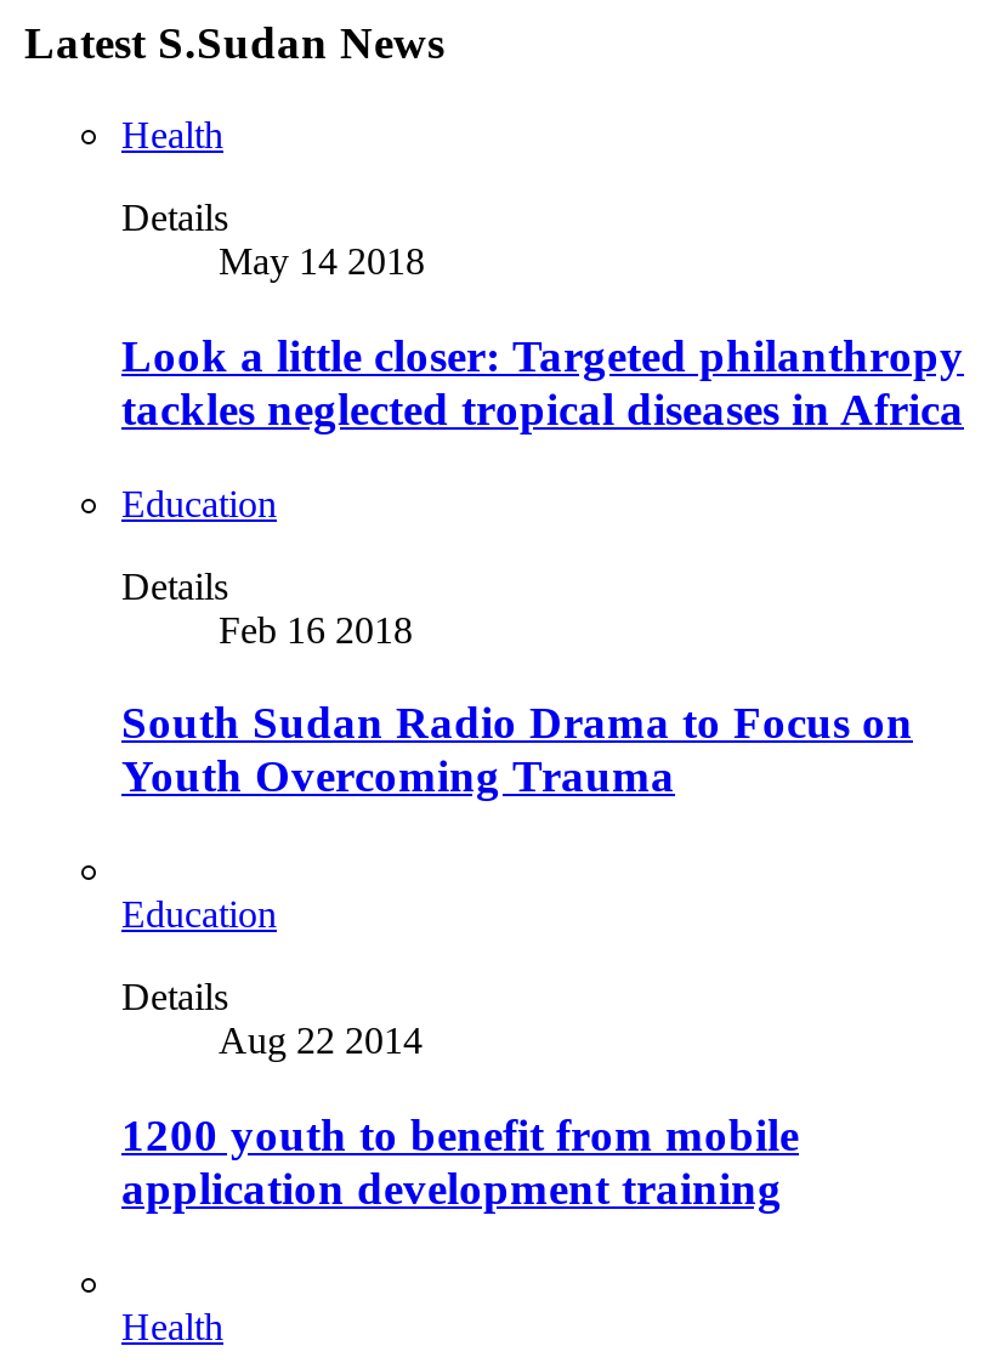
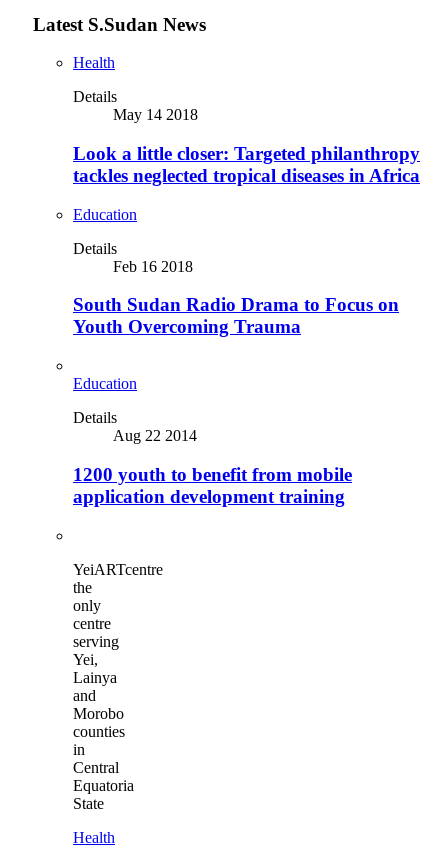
none -> [73,561,163,812] YeiARTcentre | the | only | centre | serving | Yei, | Lainya | and | Morobo | counties | in | Central | Equatoria | State

